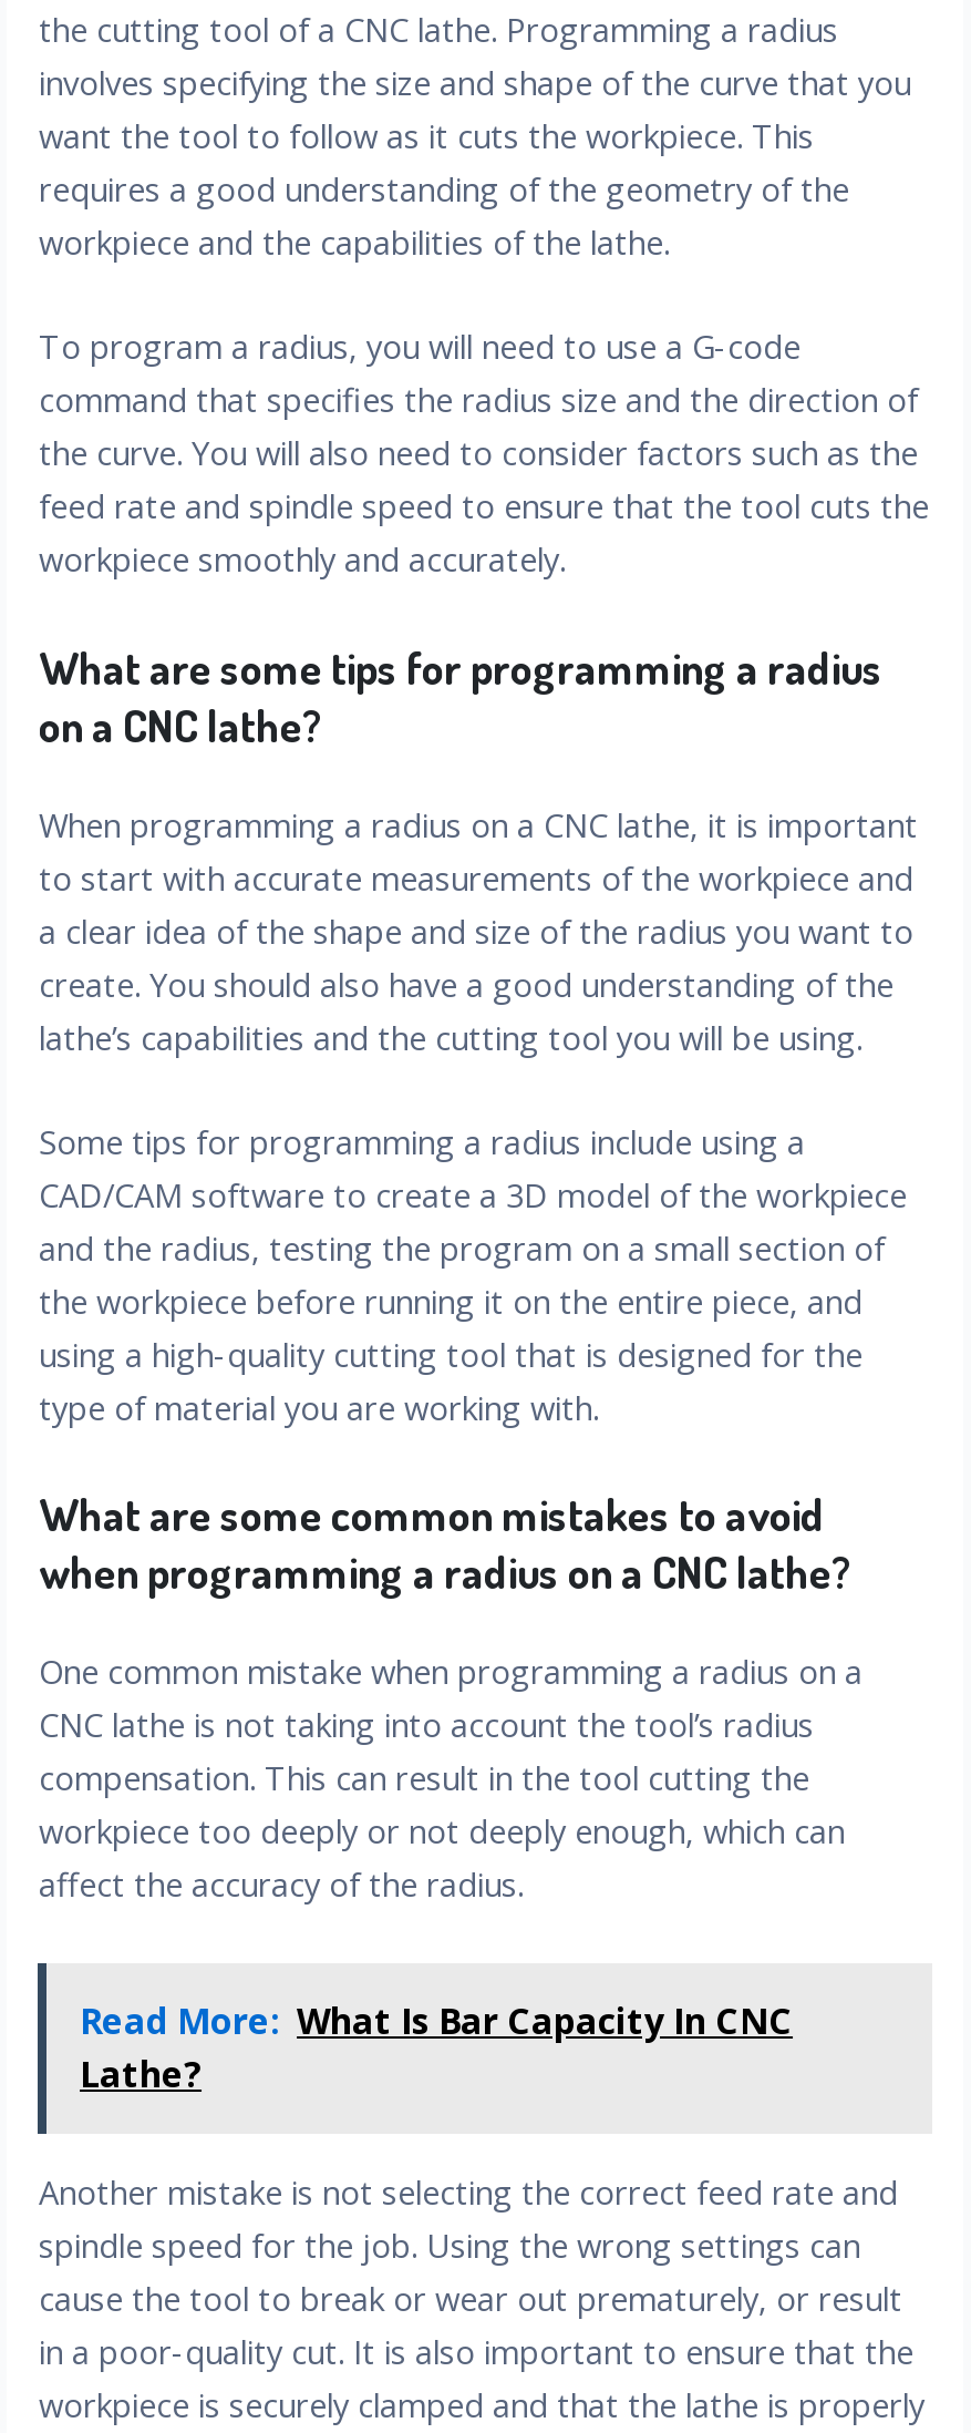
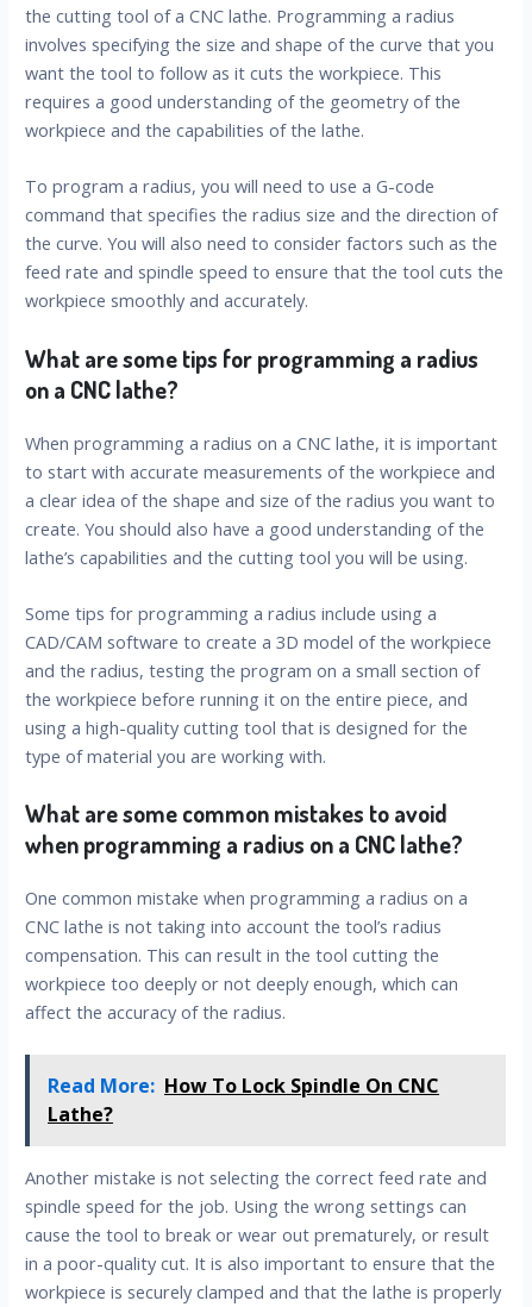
[80,1997,793,2045] Read More: What Is Bar Capacity In CNC -> [48,1073,439,1099] Read More: How To Lock Spindle On CNC

